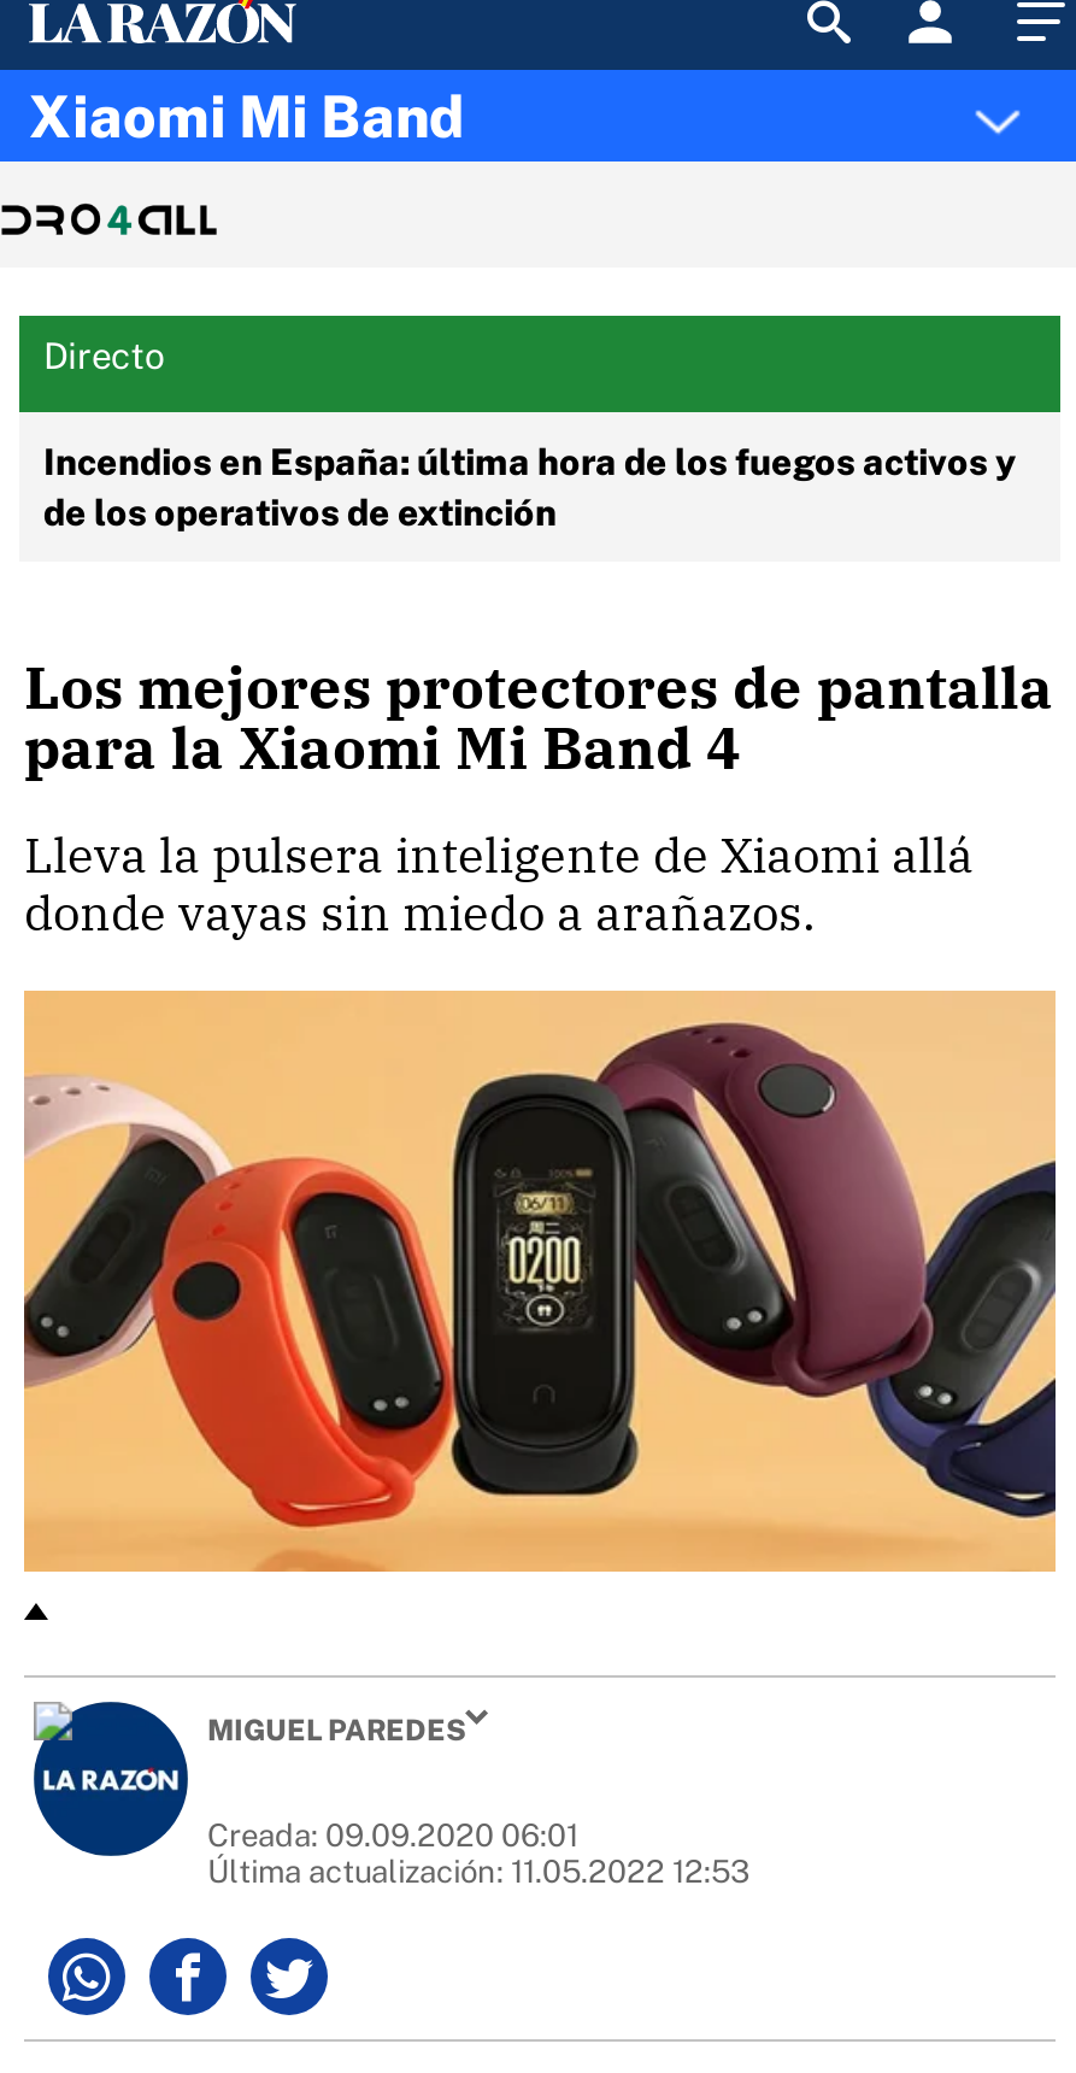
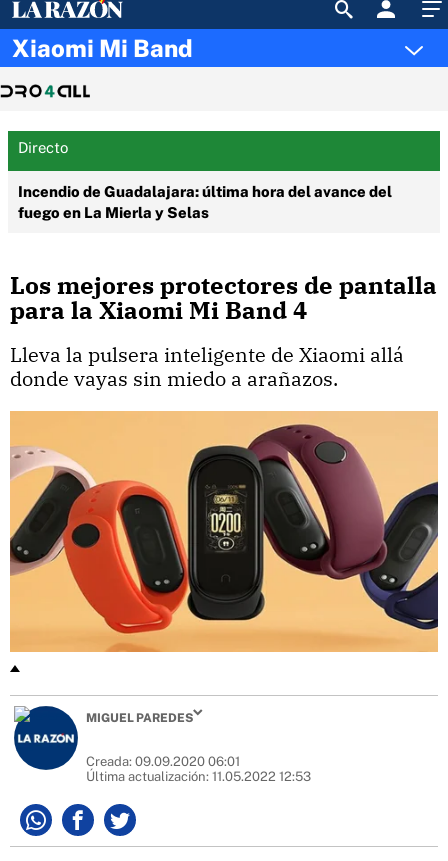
[43,441,1017,533] Incendios en España: última hora de los fuegos activos y | de los operativos de extinción -> [18,183,392,221] Incendio de Guadalajara: última hora del avance del | fuego en La Mierla y Selas

